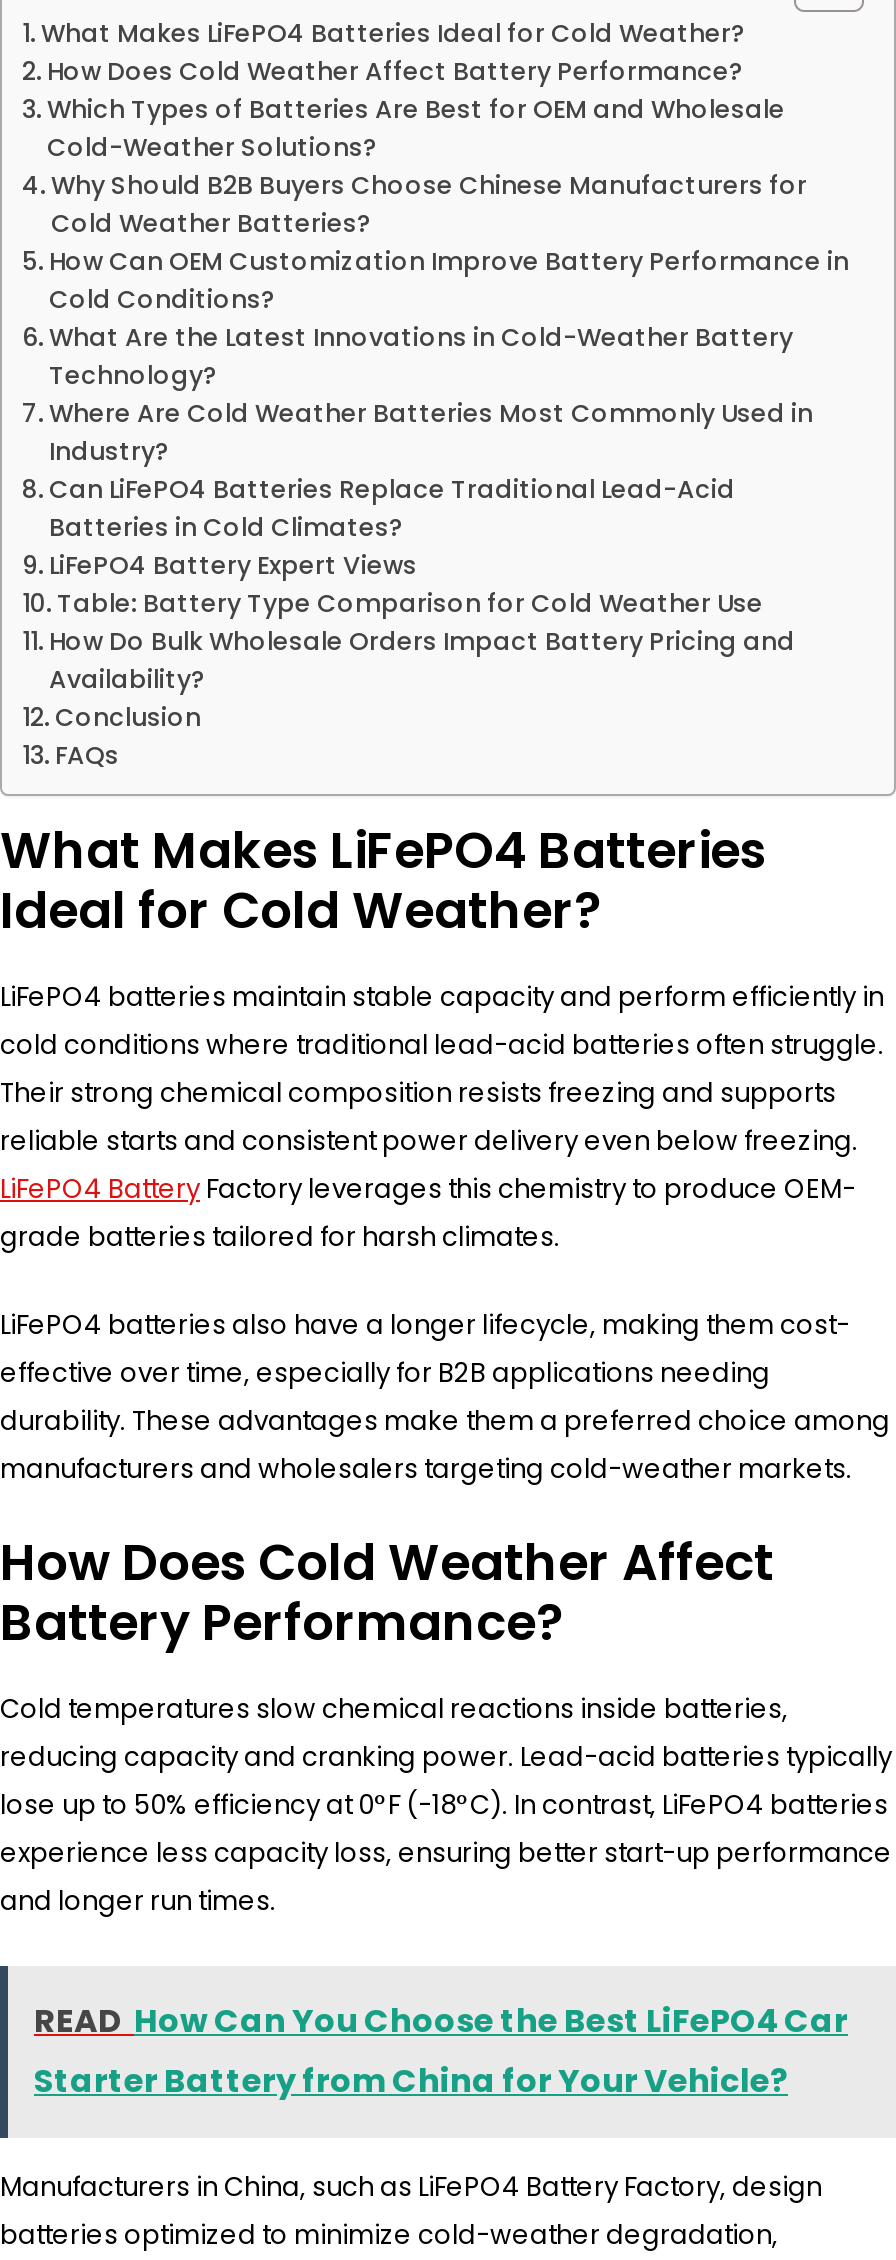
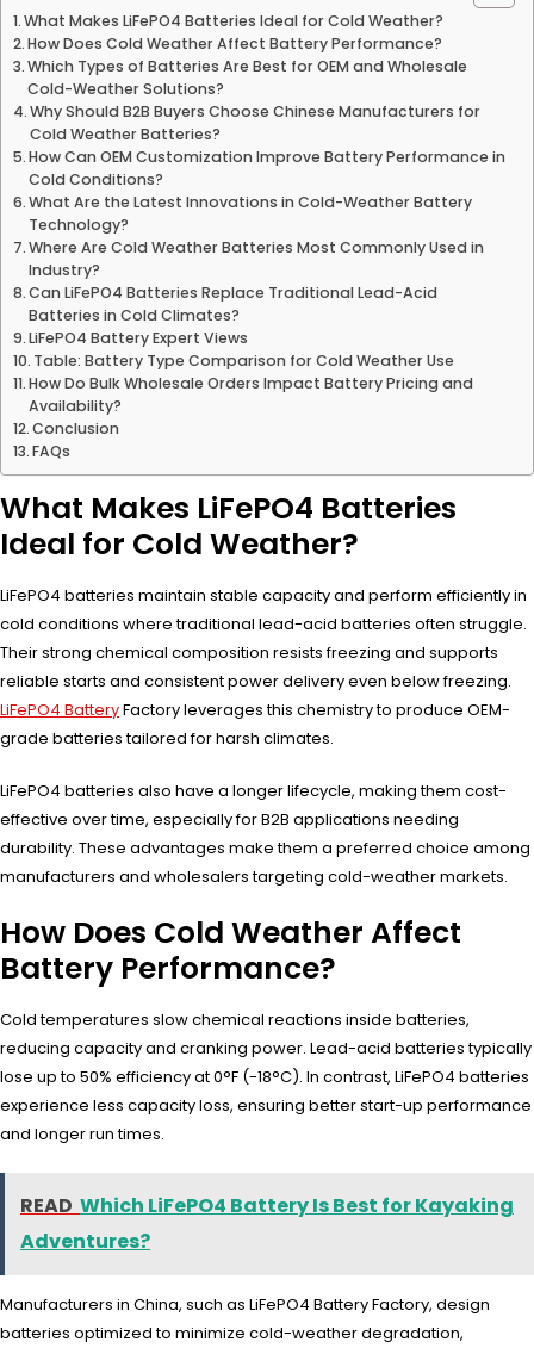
[34,1998,848,2104] READ How Can You Choose the Best LiFePO4 Car | Starter Battery from China for Your Vehicle? -> [20,1192,514,1255] READ Which LiFePO4 Battery Is Best for Kayaking | Adventures?

